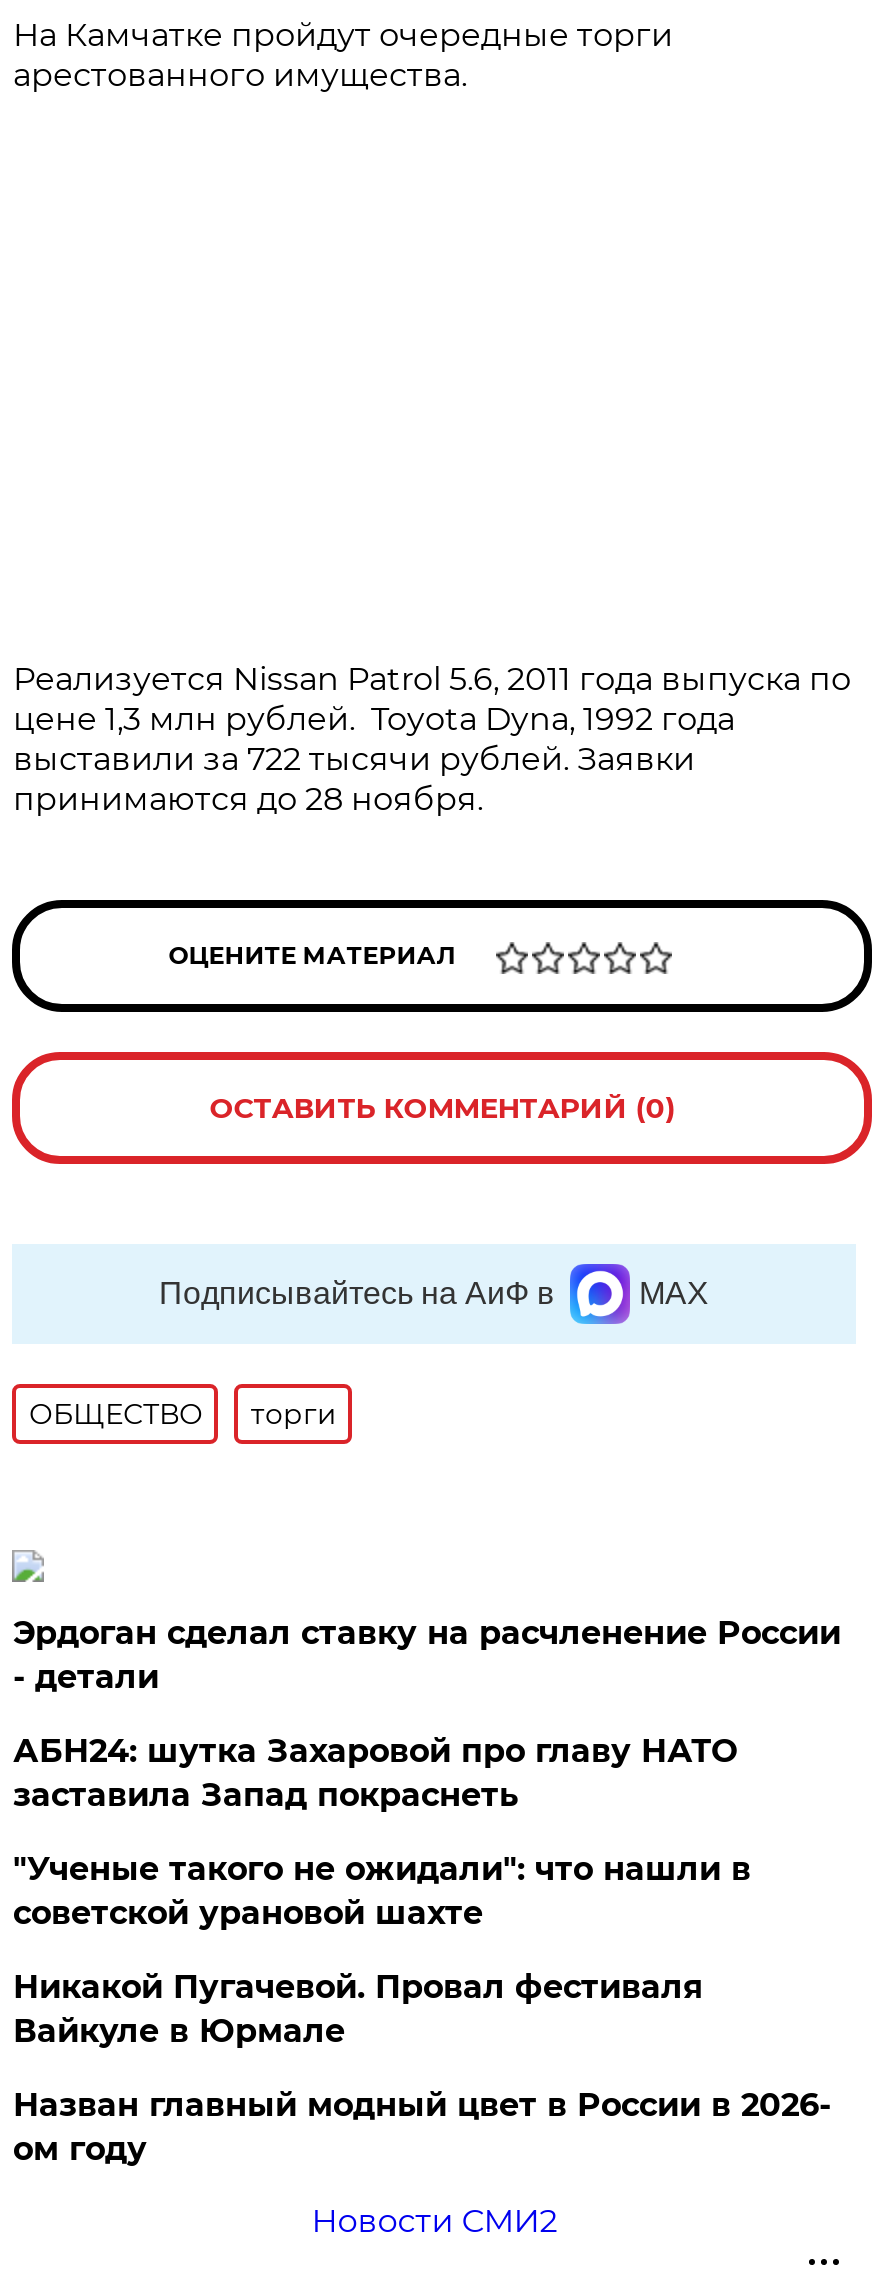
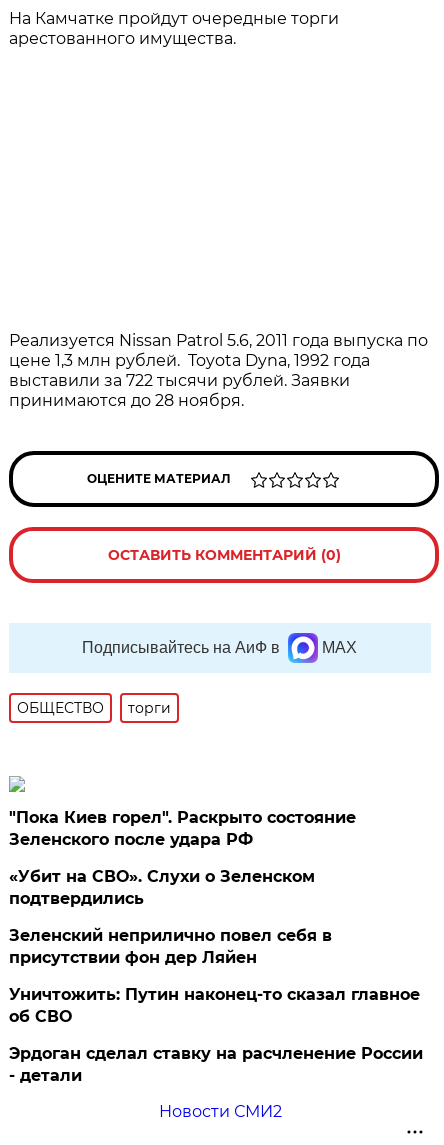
none -> [9,808,420,1026] "Пока Киев горел". Раскрыто состояние | Зеленского после удара РФ | «Убит на СВО». Слухи о Зеленском | подтвердились | Зеленский неприлично повел cебя в | присутствии фон дер Ляйен | Уничтожить: Путин наконец-то сказал главное | об СВО
moved [13,1614,841,1696] -> [9,1044,423,1085]: Эрдоган сделал ставку на расчленение России | - детали
[13,1732,831,2168] АБН24: шутка Захаровой про главу НАТО | заставила Запад покраснеть | "Ученые такого не ожидали": что нашли в | советской урановой шахте | Никакой Пугачевой. Провал фестиваля | Вайкуле в Юрмале | Назван главный модный цвет в России в 2026- | ом году -> none

